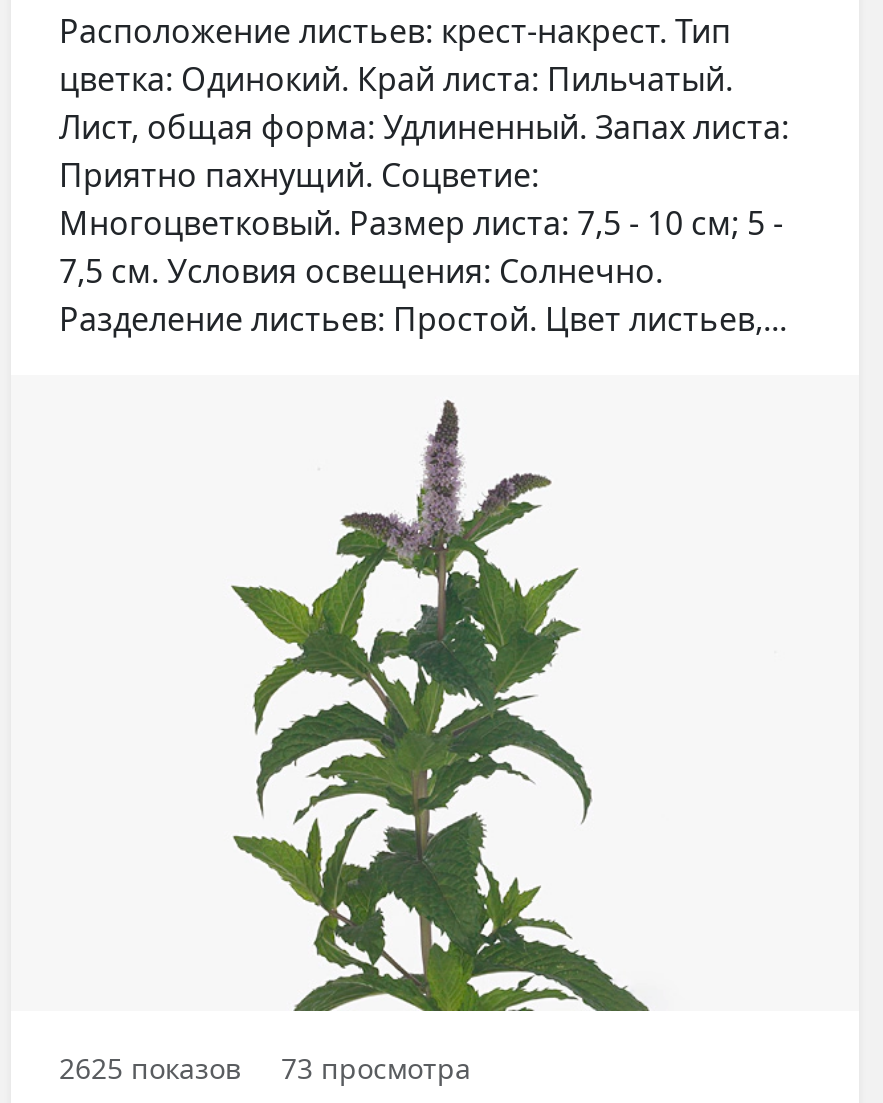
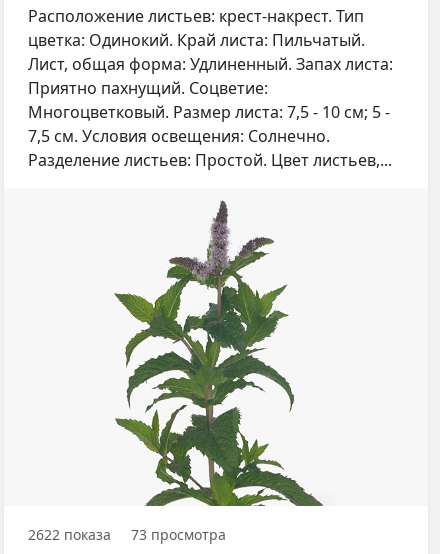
[59,1050,471,1088] 2625 показов 73 просмотра -> [28,525,226,544] 2622 показа 73 просмотра

